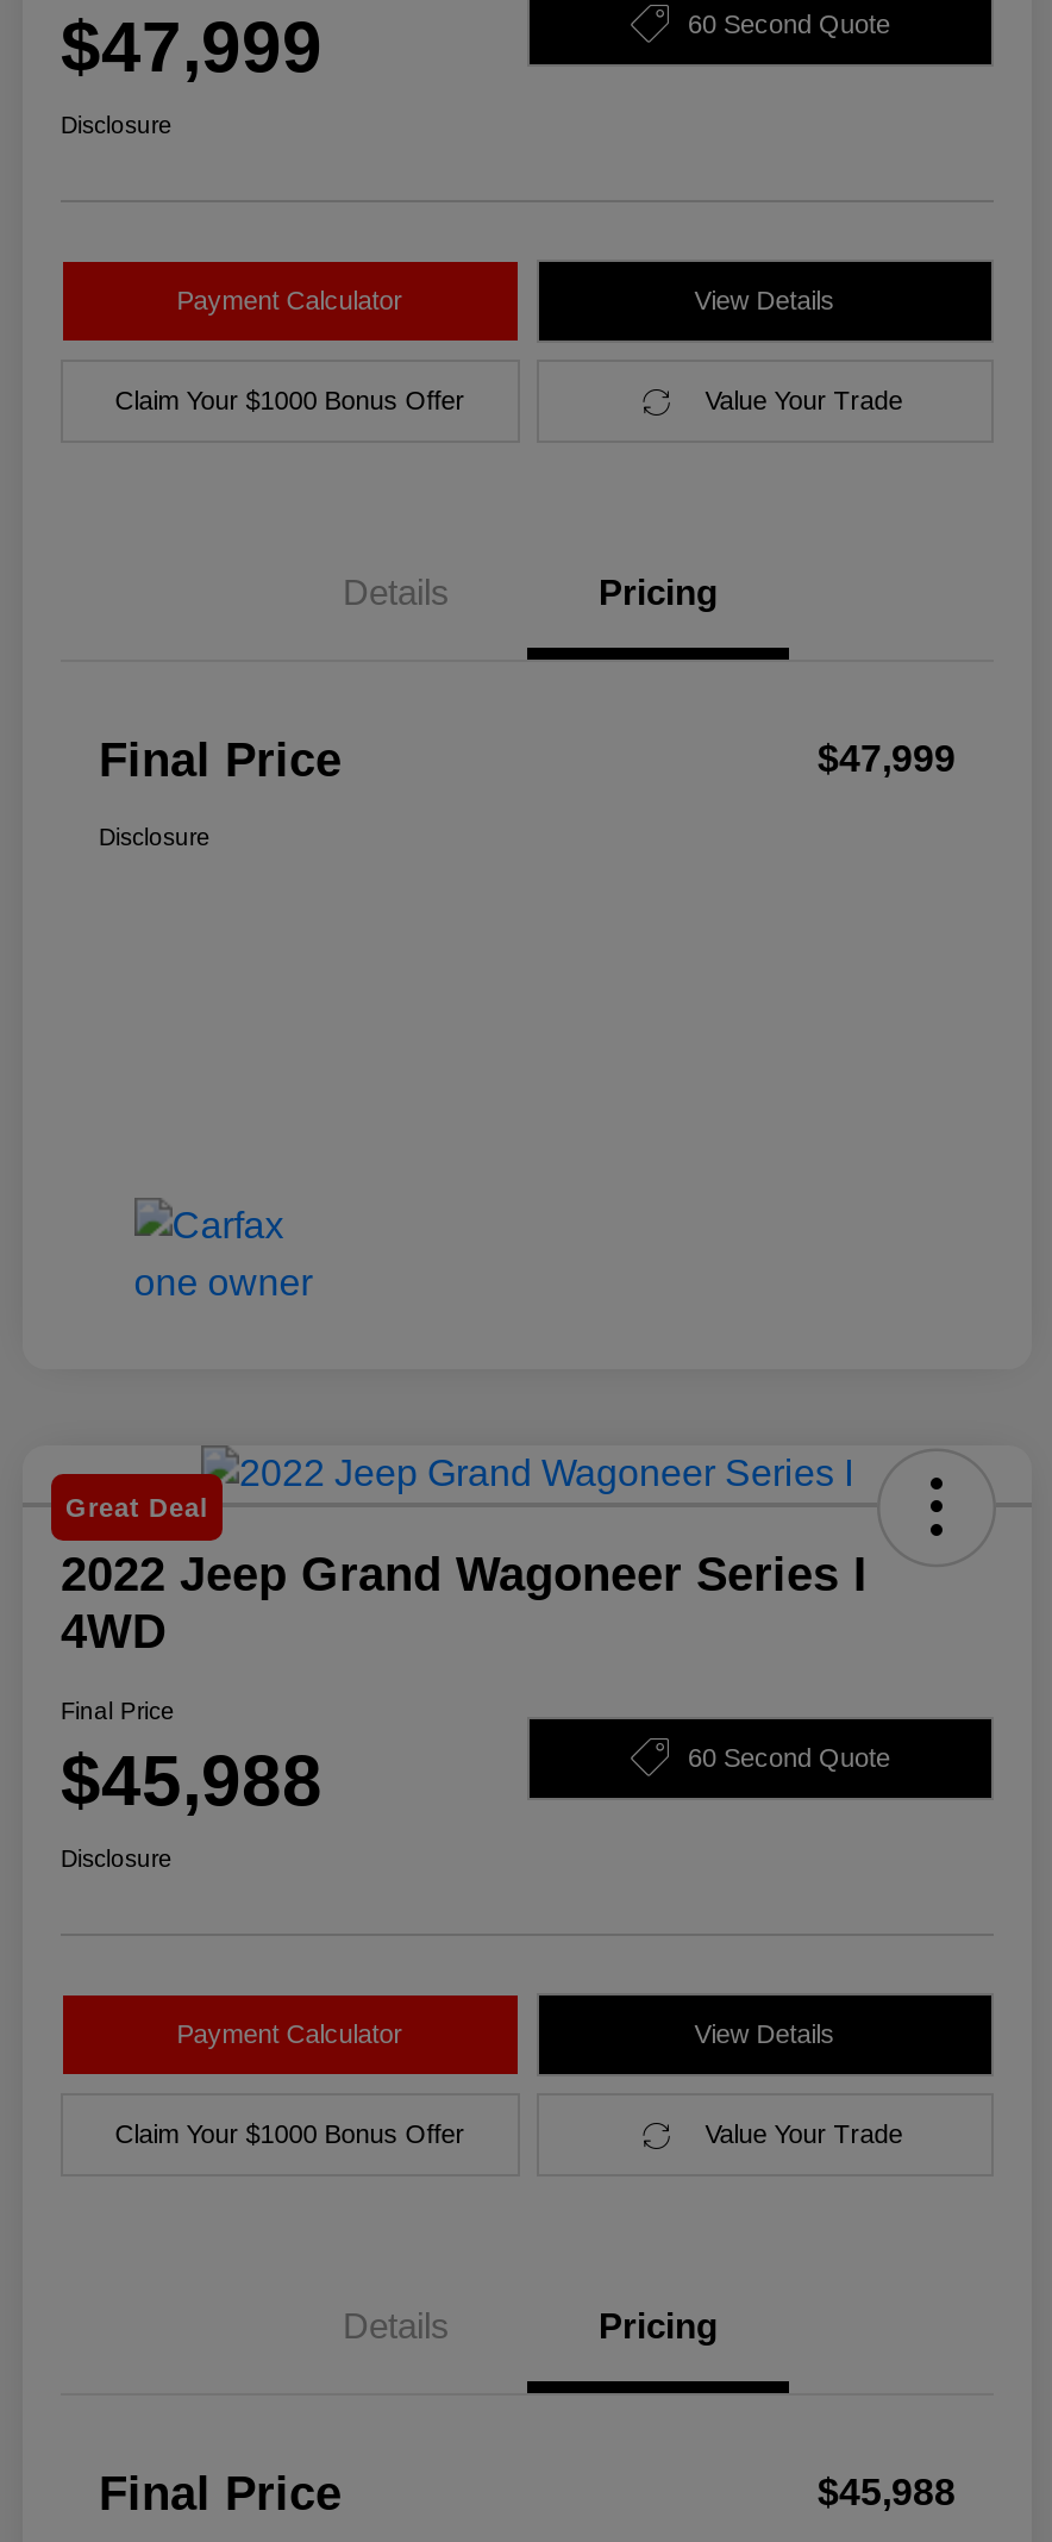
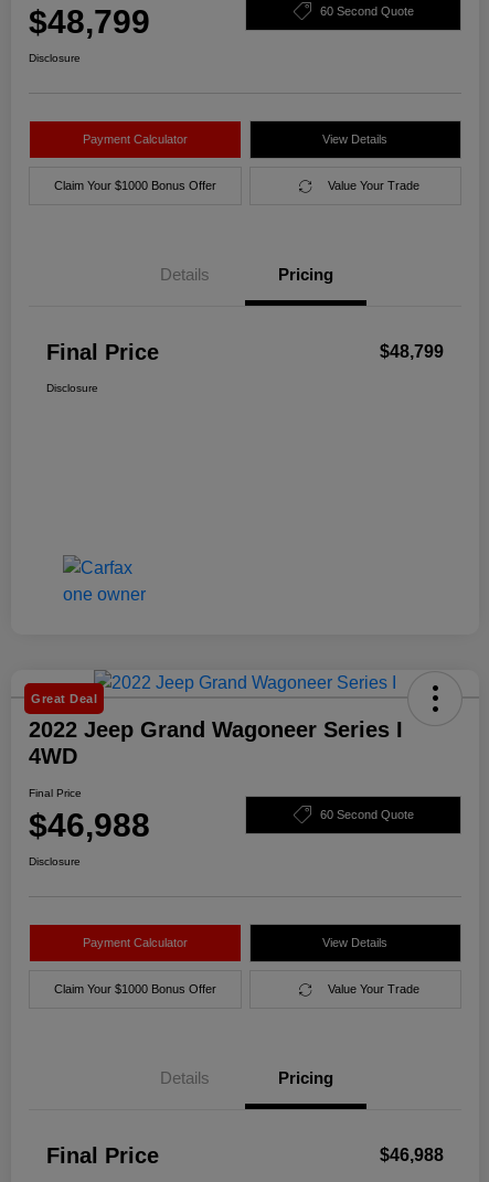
[61,8,323,86] $47,999 -> [29,4,150,40] $48,799
[818,739,956,779] $47,999 -> [380,342,444,361] $48,799
[61,1741,323,1820] $45,988 -> [29,807,150,843] $46,988
[818,2472,956,2513] $45,988 -> [380,1146,444,1165] $46,988

